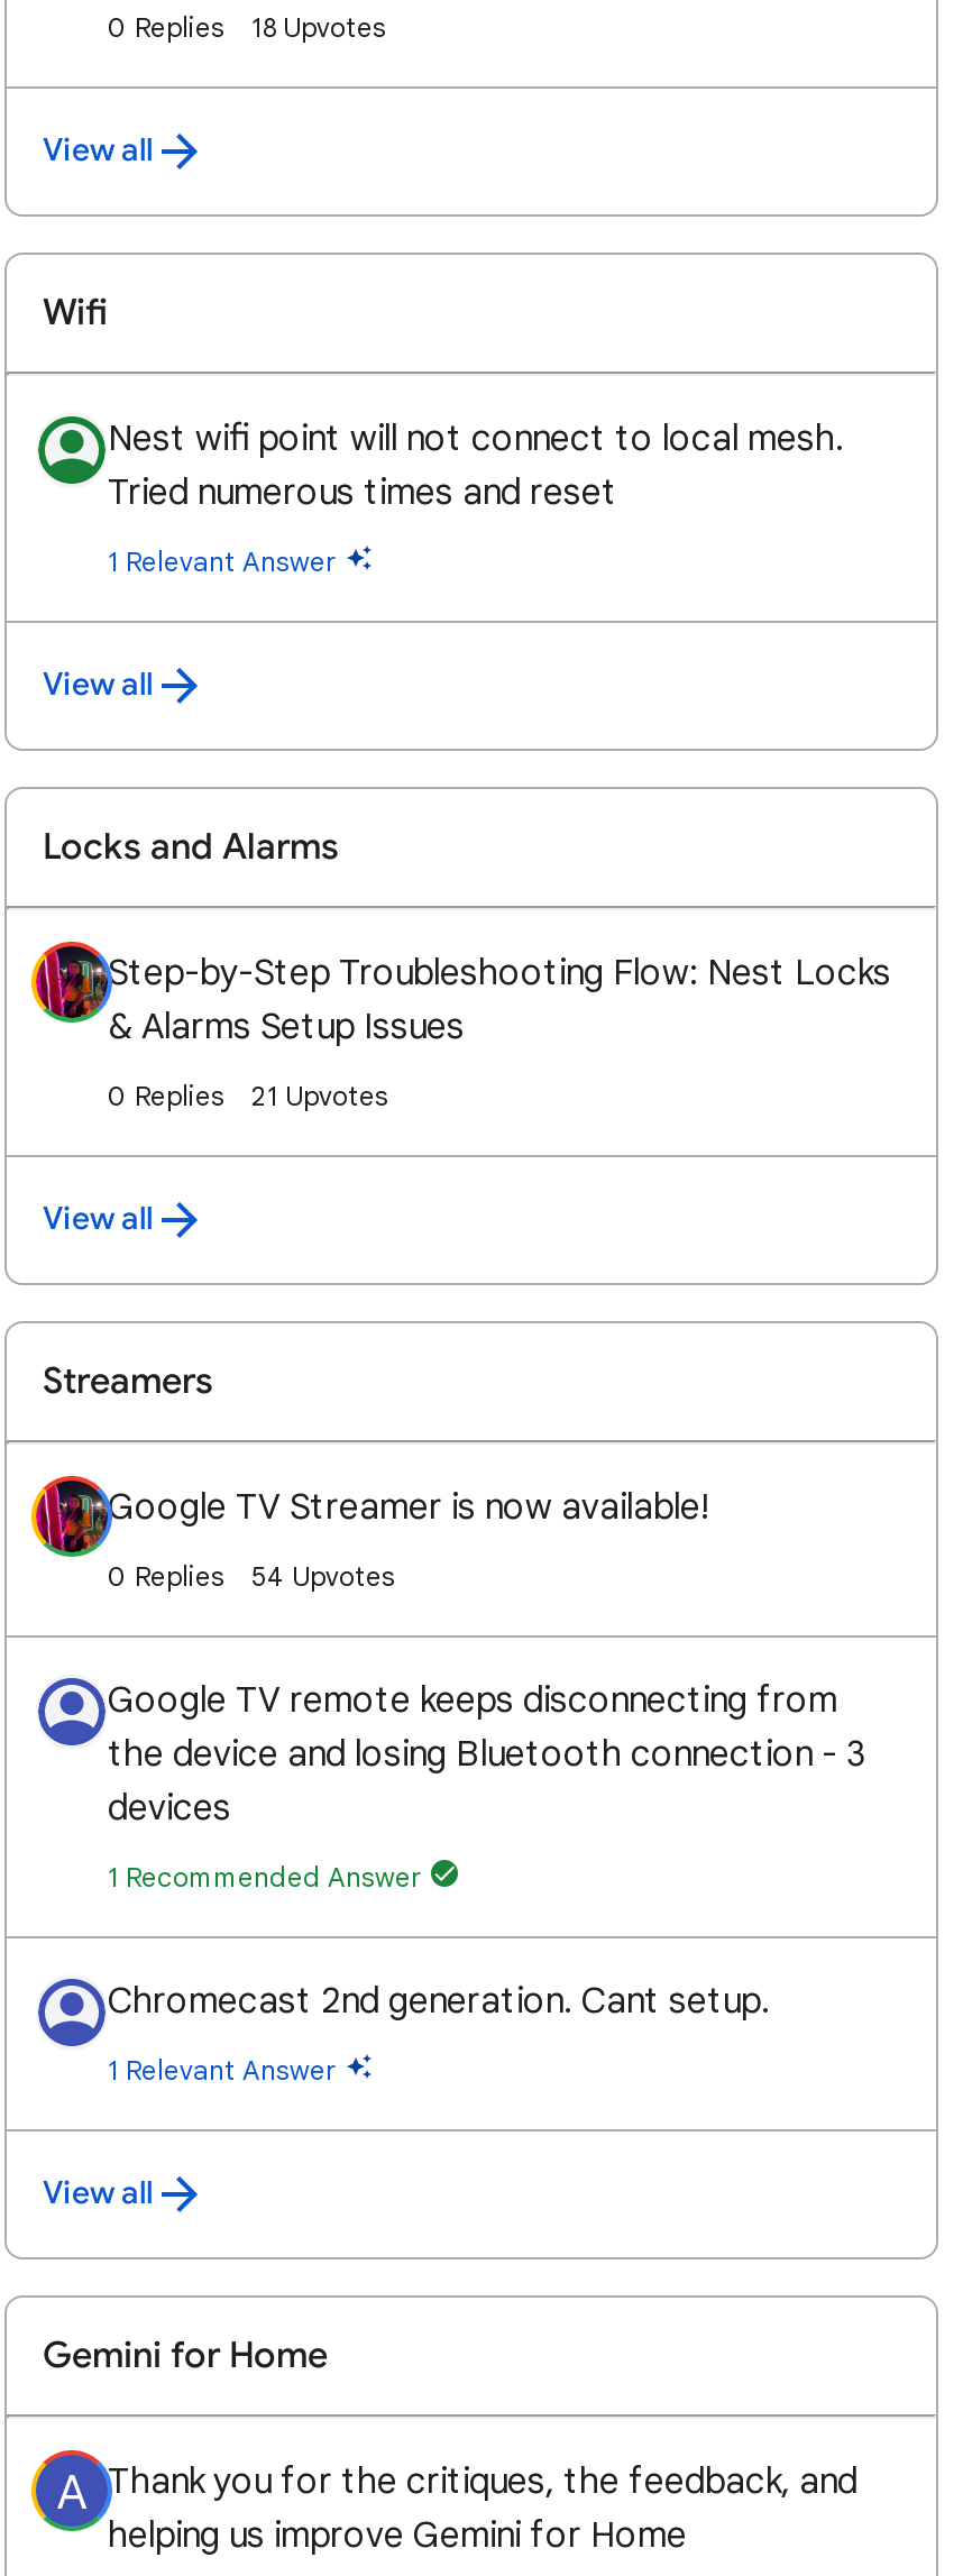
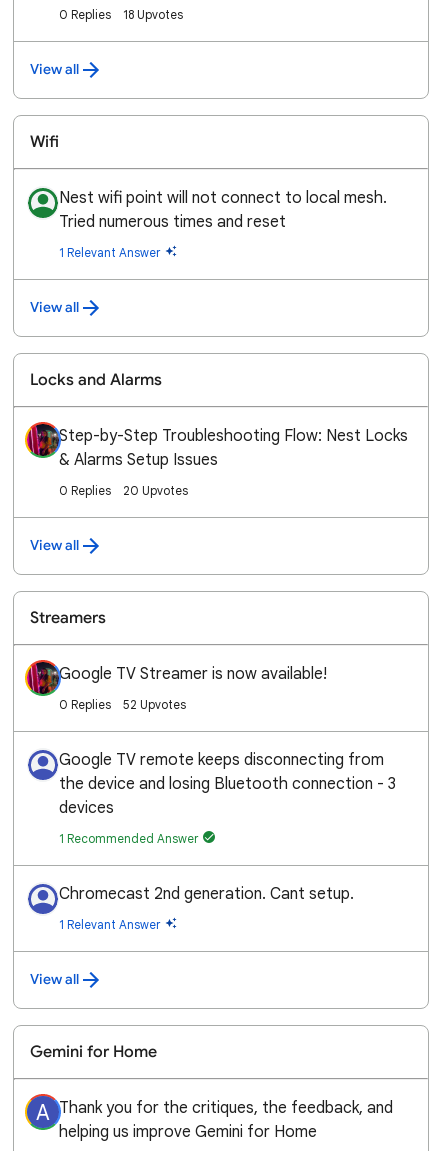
[251,1079,388,1112] 21 Upvotes -> [123,483,188,498] 20 Upvotes
[251,1559,395,1593] 54 Upvotes -> [123,697,186,712] 52 Upvotes

